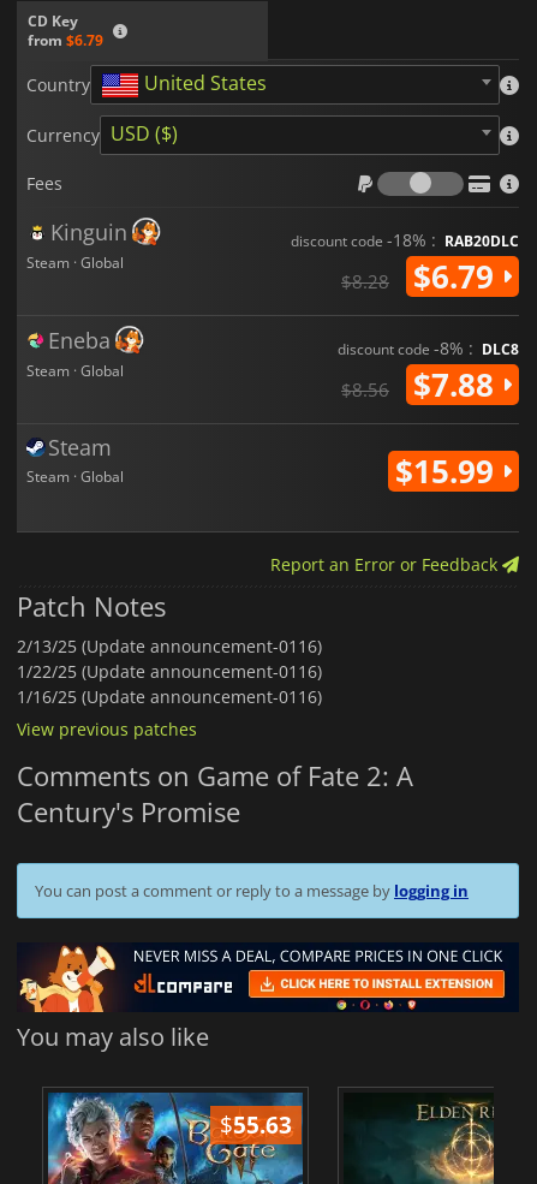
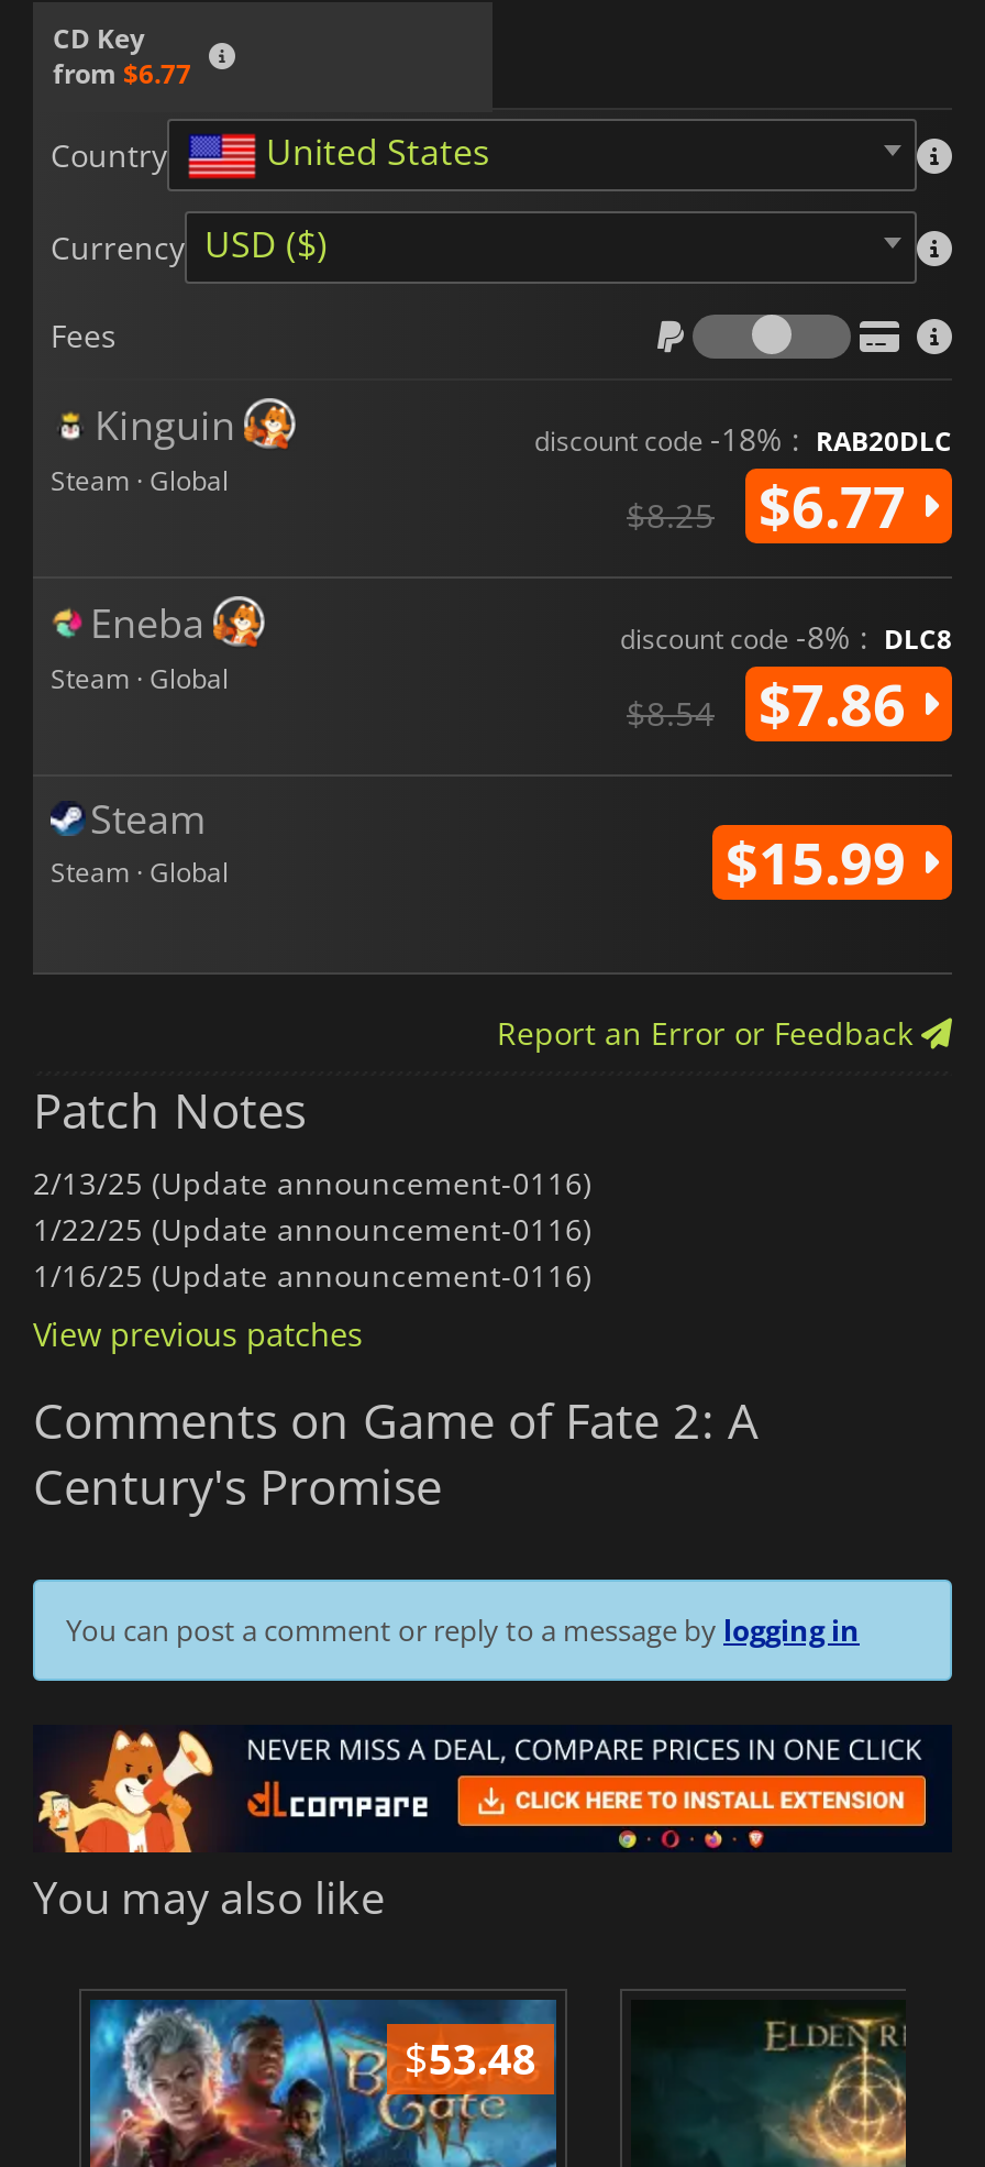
[28,30,103,50] from $6.79 -> [53,54,191,92] from $6.77
[413,254,502,298] $6.79 -> [759,466,921,545] $6.77
[341,269,389,293] $8.28 -> [627,492,715,536] $8.25
[413,363,502,406] $7.88 -> [759,664,921,743] $7.86
[341,377,389,401] $8.56 -> [627,690,715,734] $8.54
[220,1108,292,1141] $55.63 -> [404,2028,536,2088] $53.48

